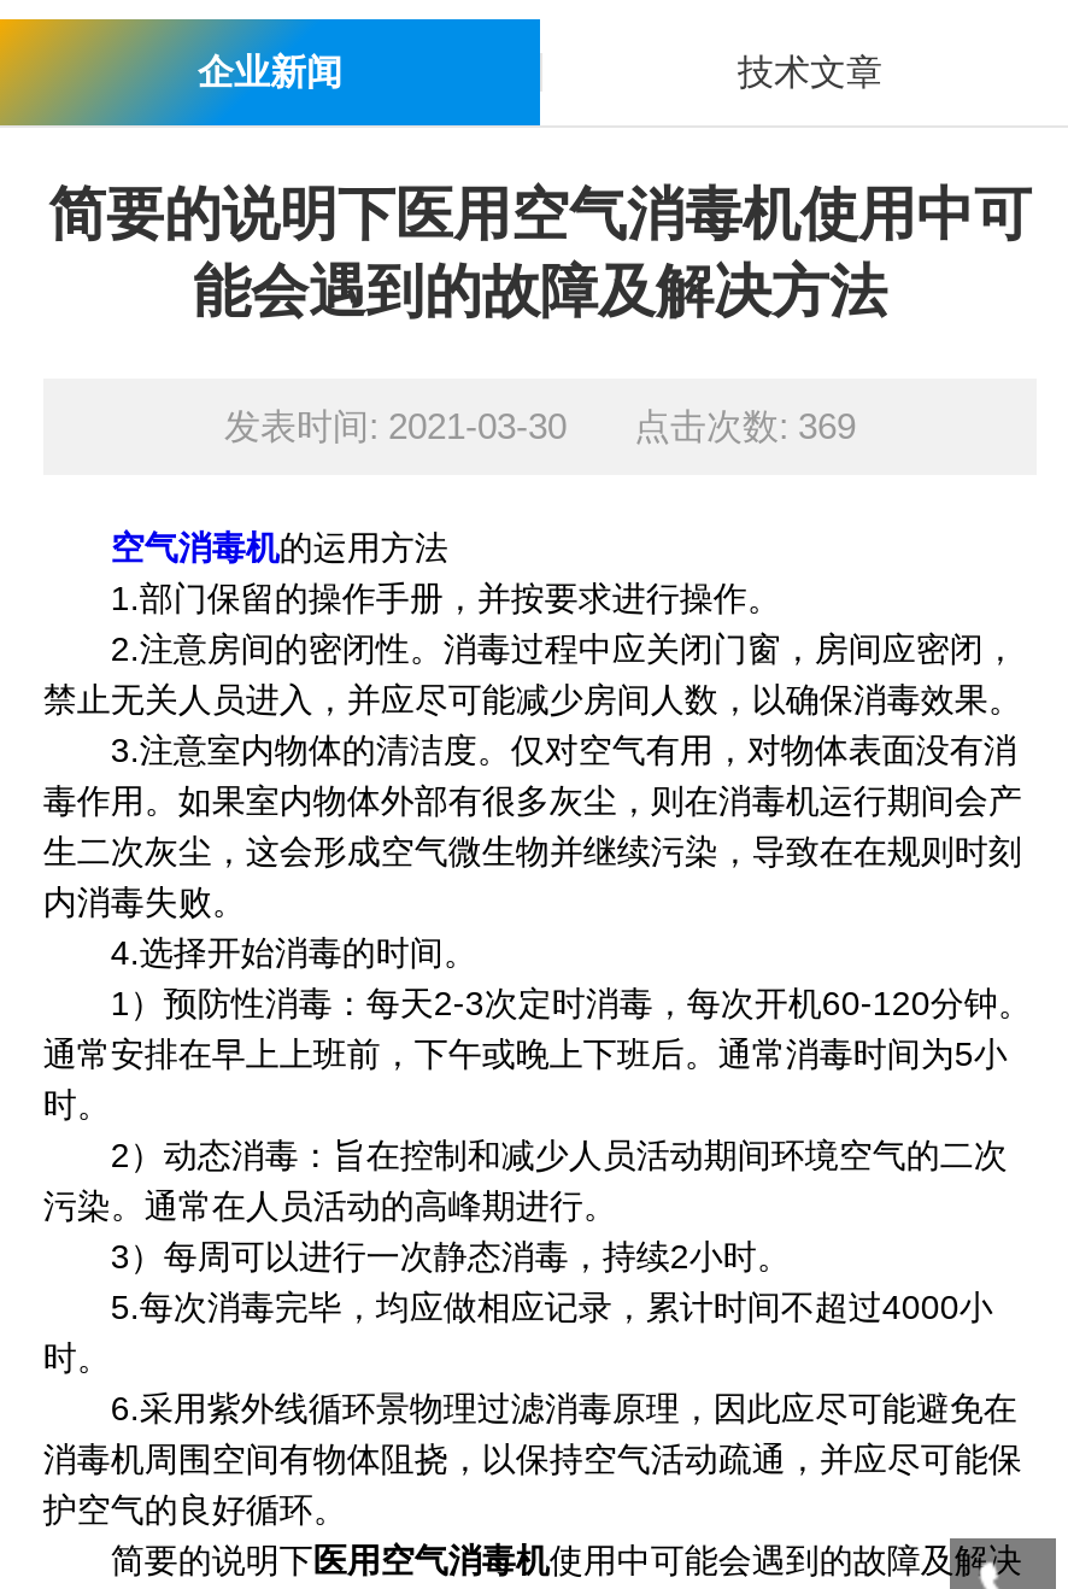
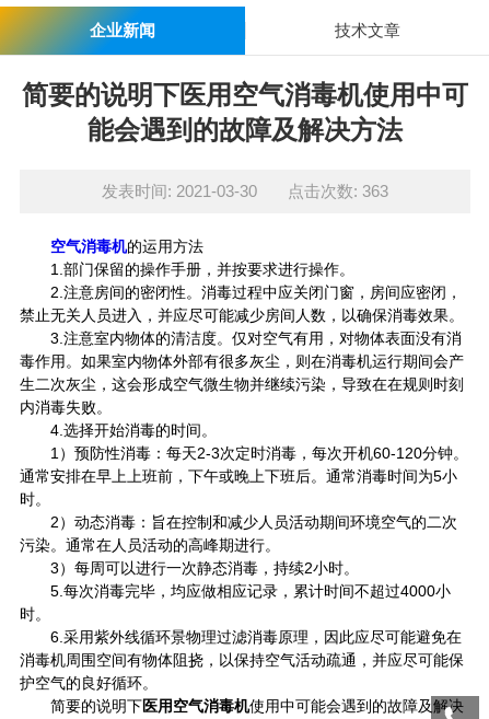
[224,405,856,446] 发表时间: 2021-03-30 点击次数: 369 -> [102,182,388,200] 发表时间: 2021-03-30 点击次数: 363

